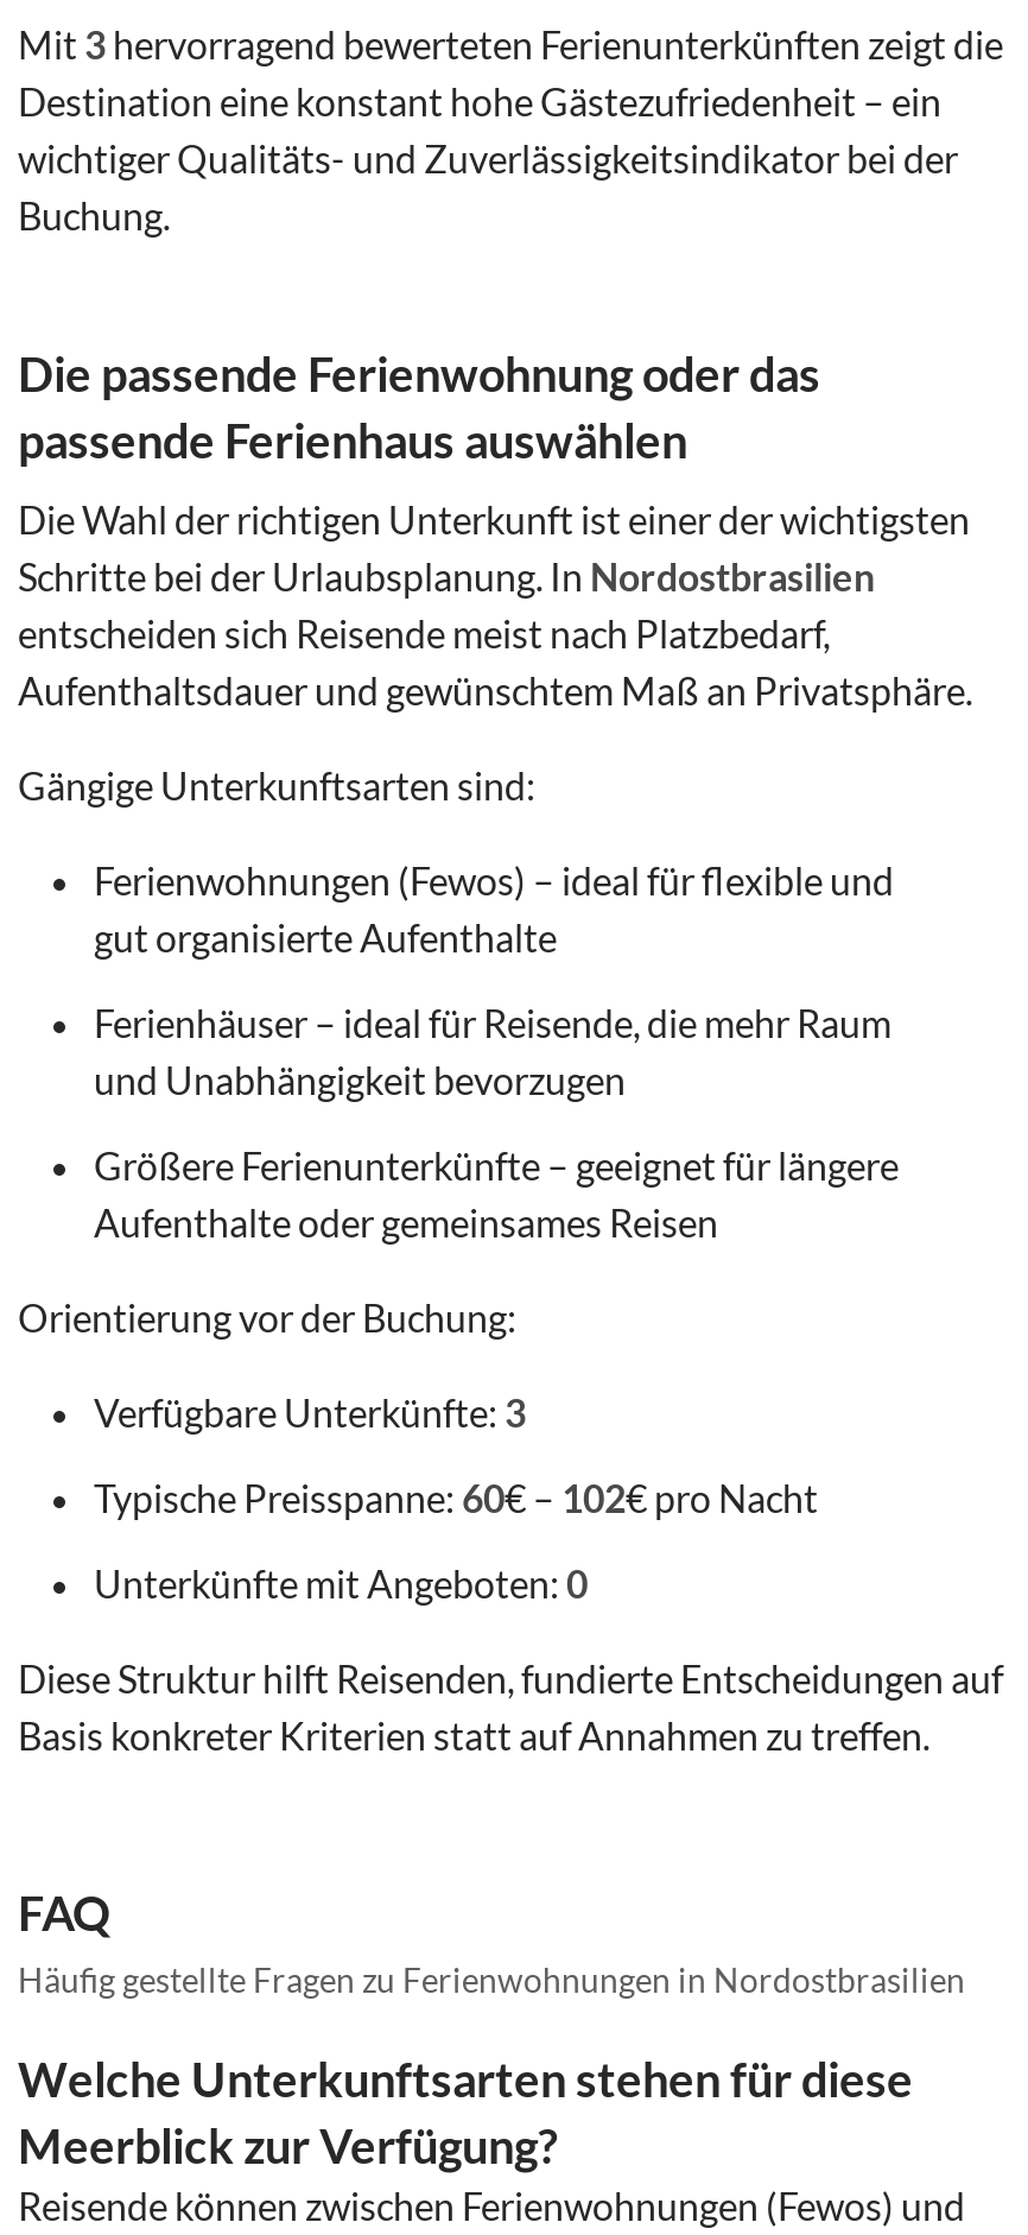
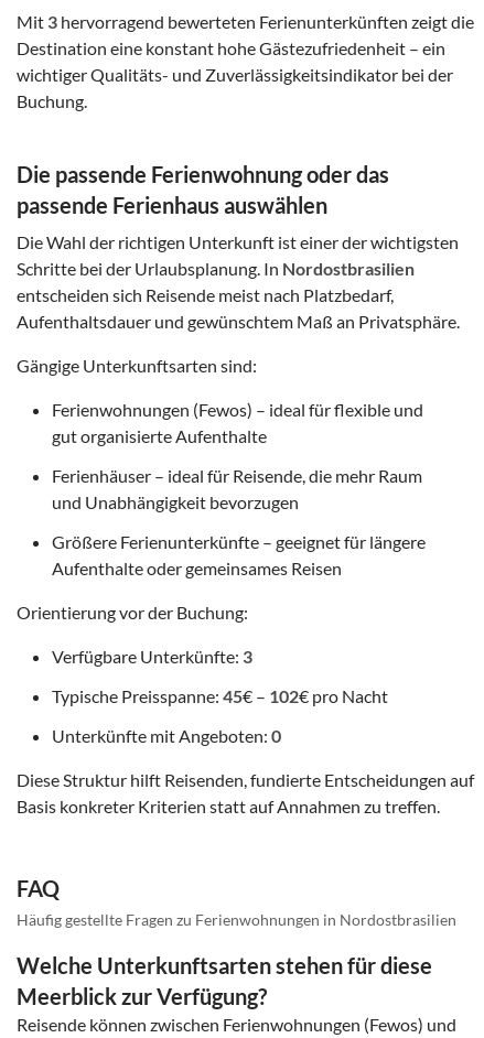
[94,1474,818,1519] Typische Preisspanne: 60€ – 102€ pro Nacht -> [52,685,388,706] Typische Preisspanne: 45€ – 102€ pro Nacht

